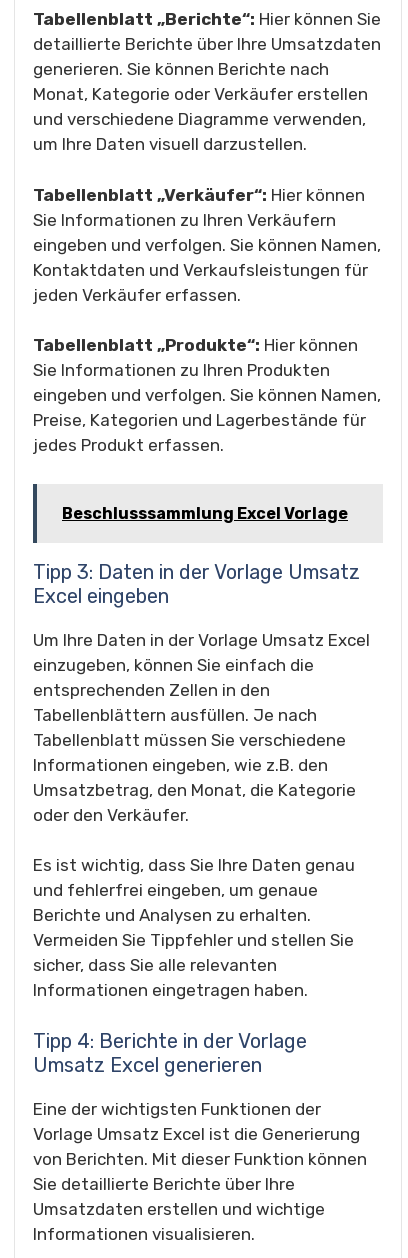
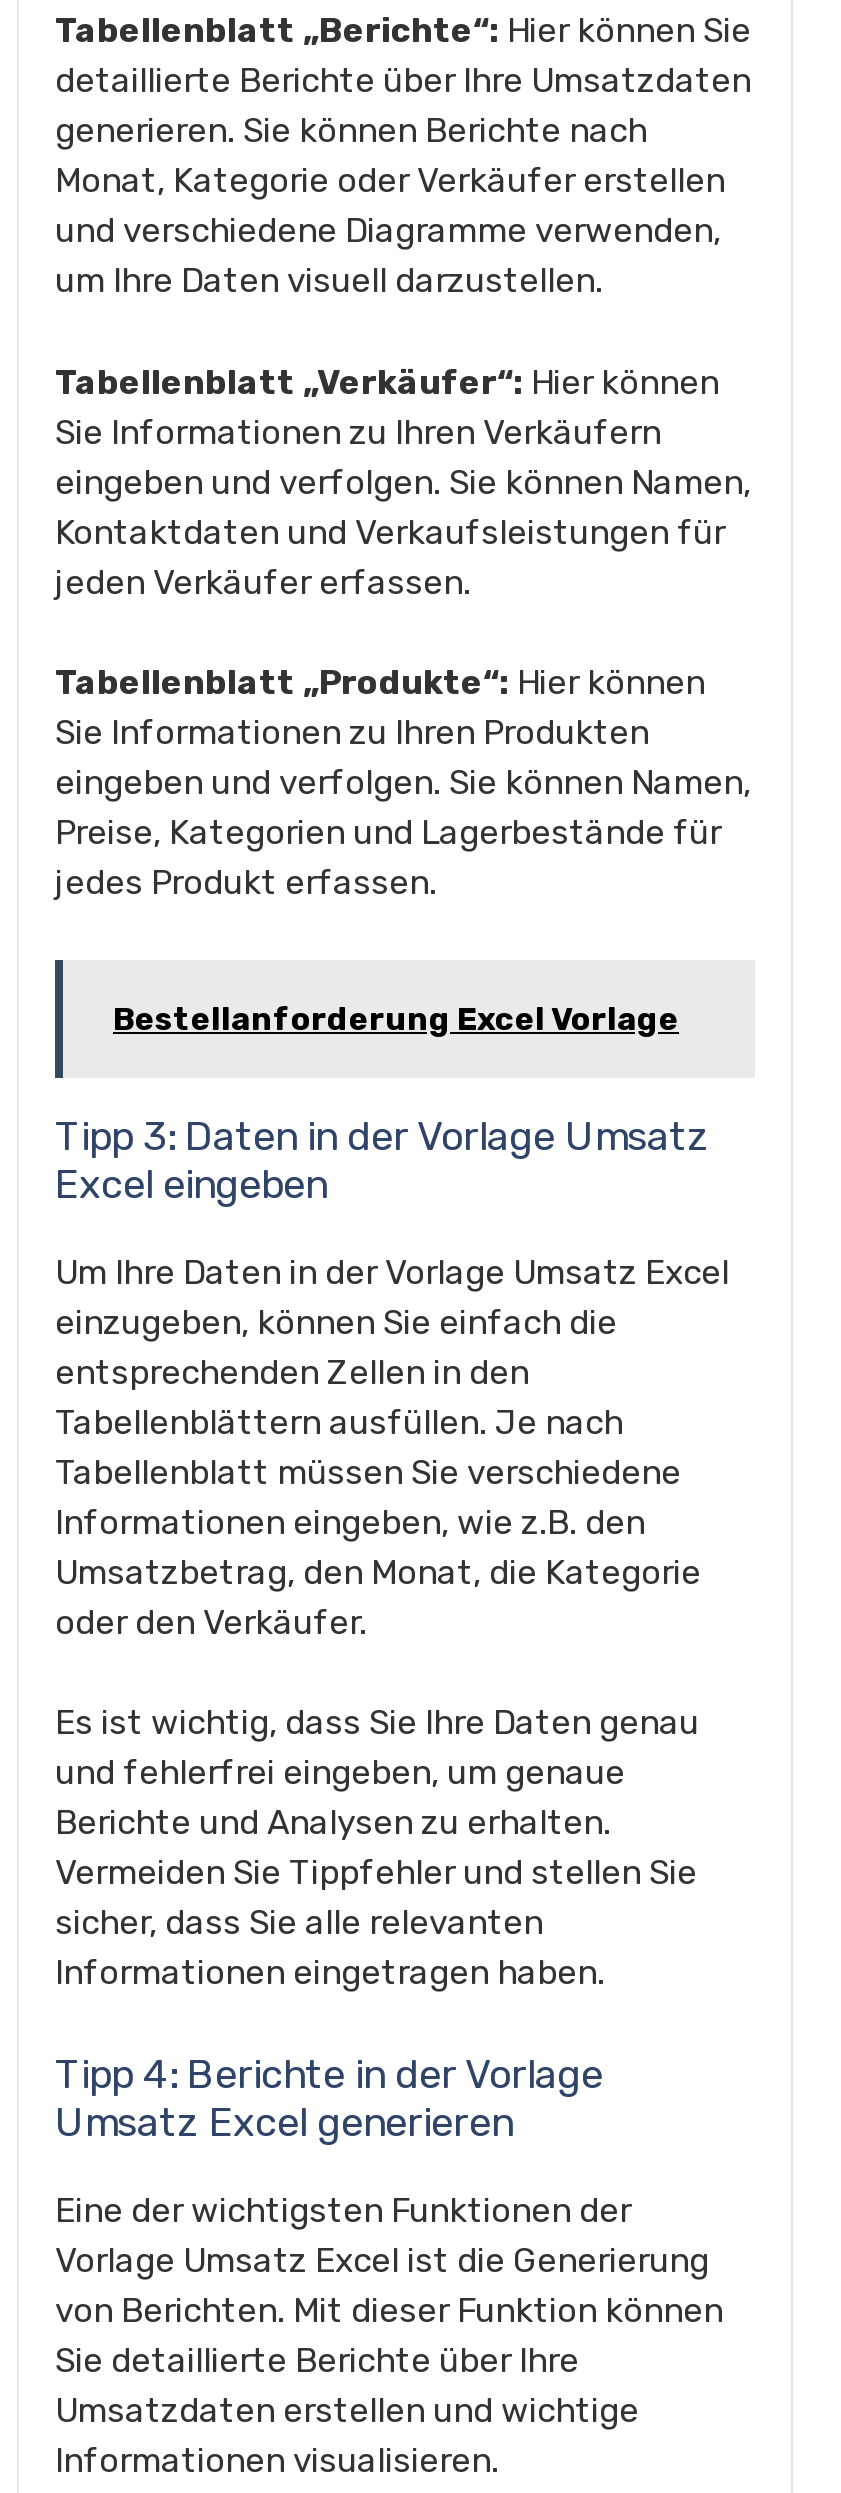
[62,503,348,522] Beschlusssammlung Excel Vorlage -> [113,999,679,1037] Bestellanforderung Excel Vorlage

